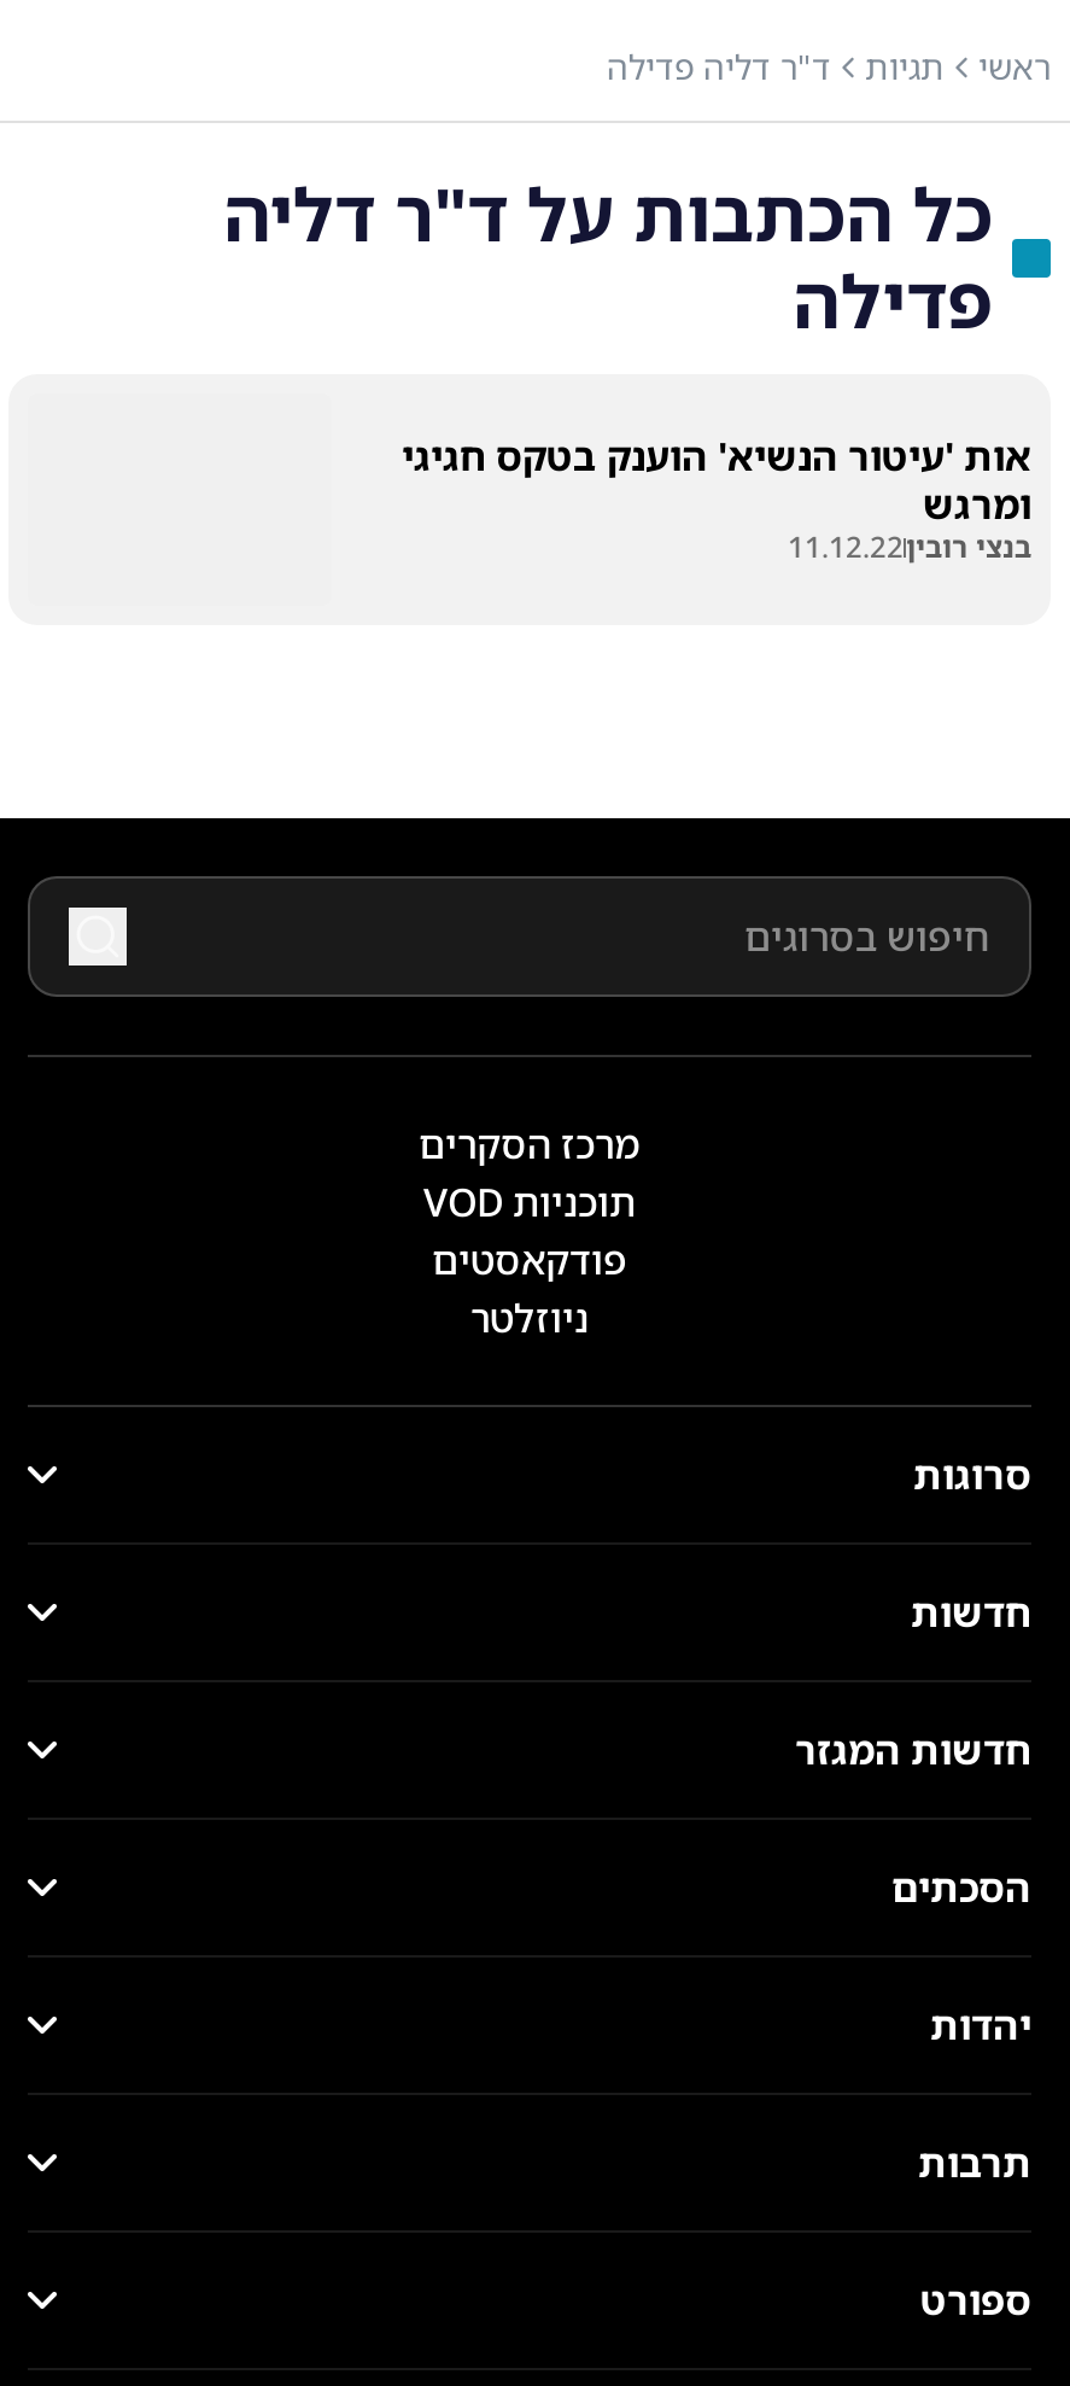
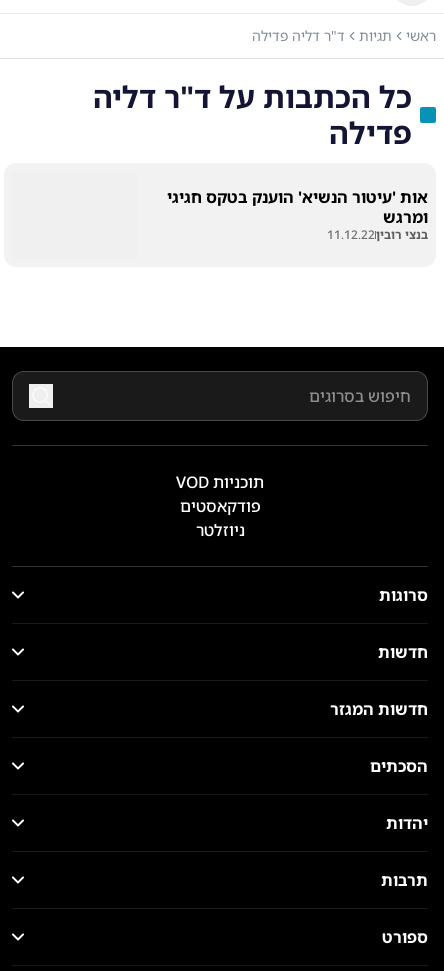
[419,1118,641,1171] מרכז הסקרים -> none

